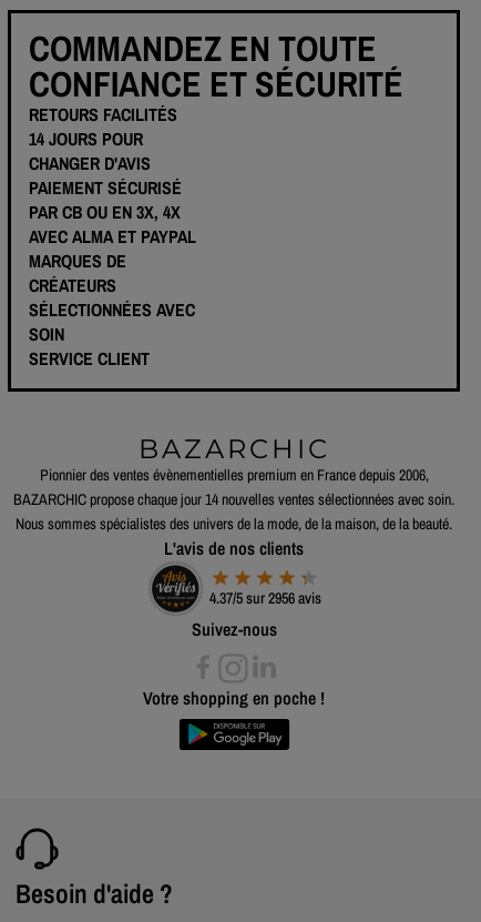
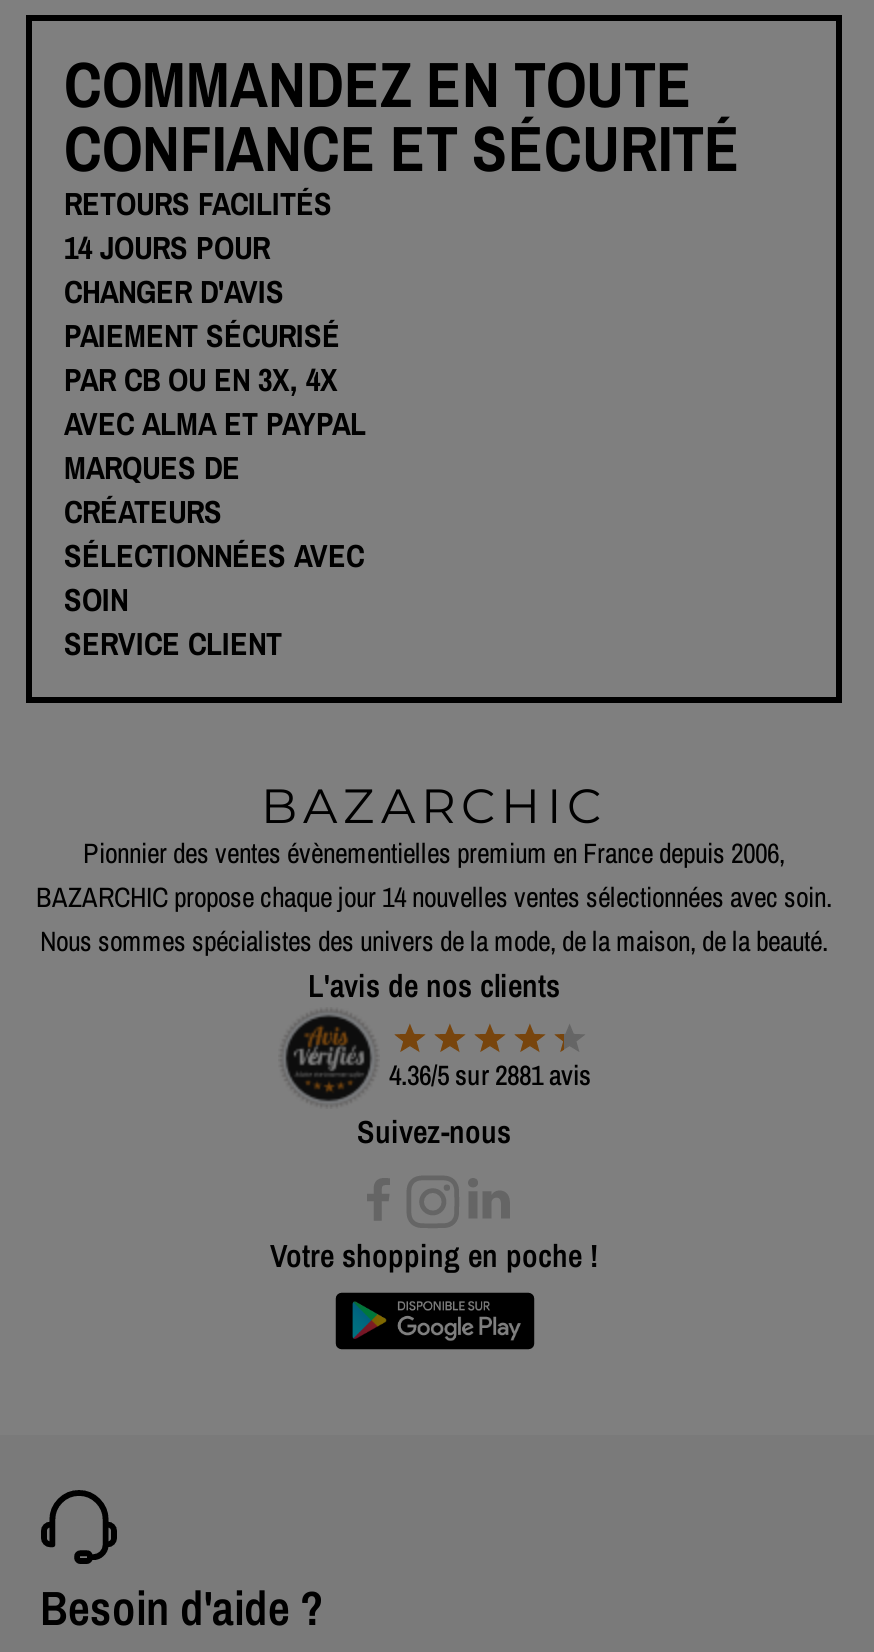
[209,588,321,608] 4.37/5 sur 2956 avis -> [389,1057,591,1093] 4.36/5 sur 2881 avis

